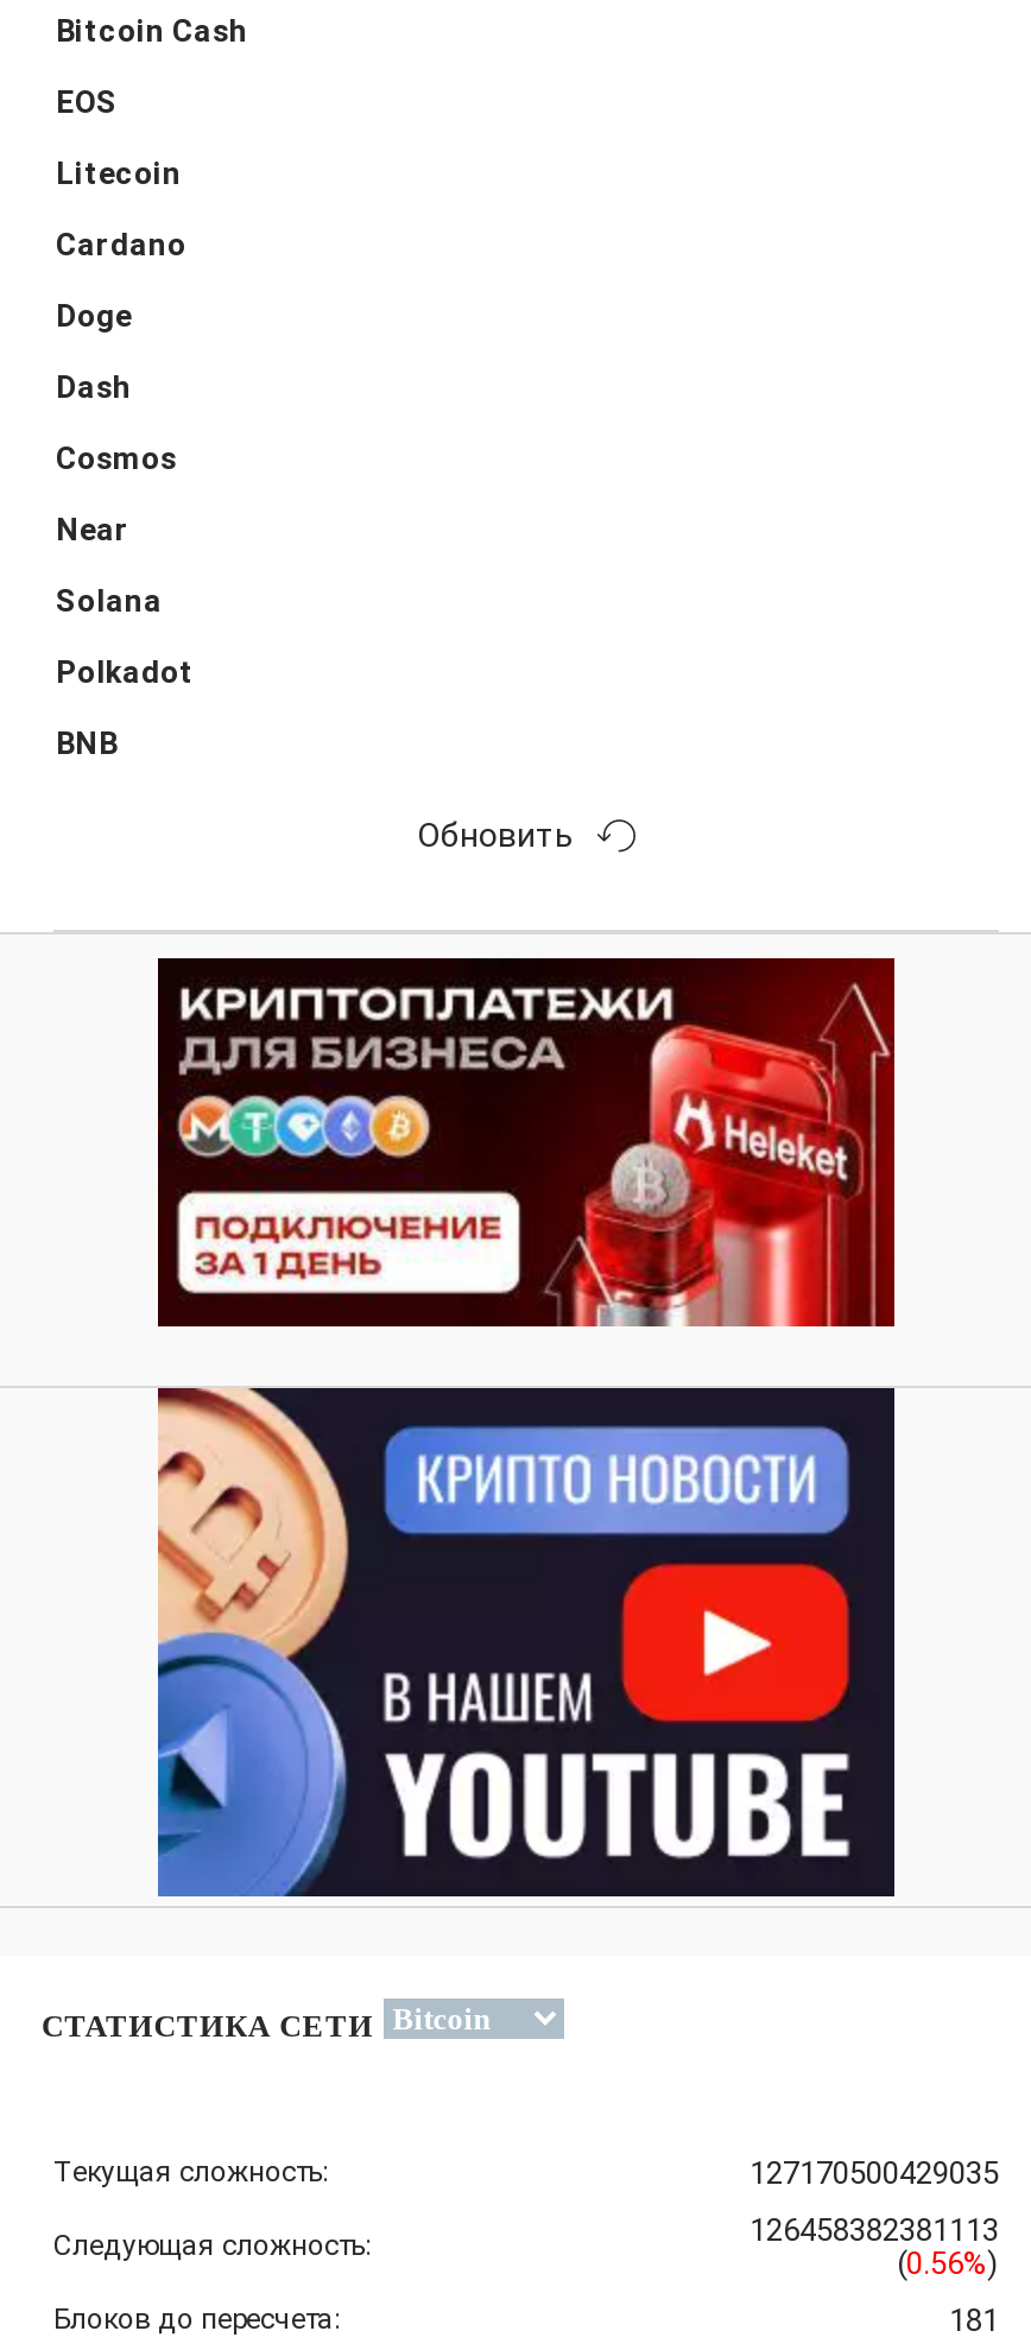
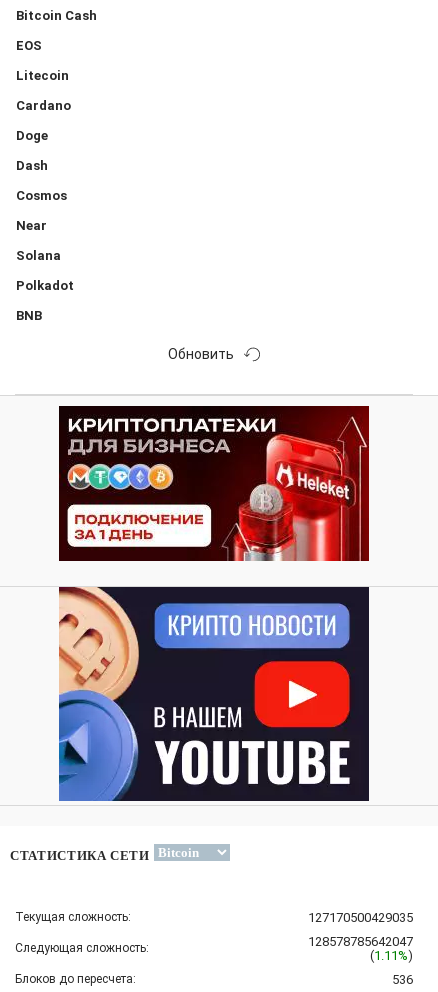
[749,2212,999,2248] 126458382381113 -> [308,934,413,949] 128578785642047
[897,2246,999,2281] (0.56%) -> [370,948,413,963] (1.11%)
[949,2303,999,2338] 181 -> [392,972,413,987] 536

